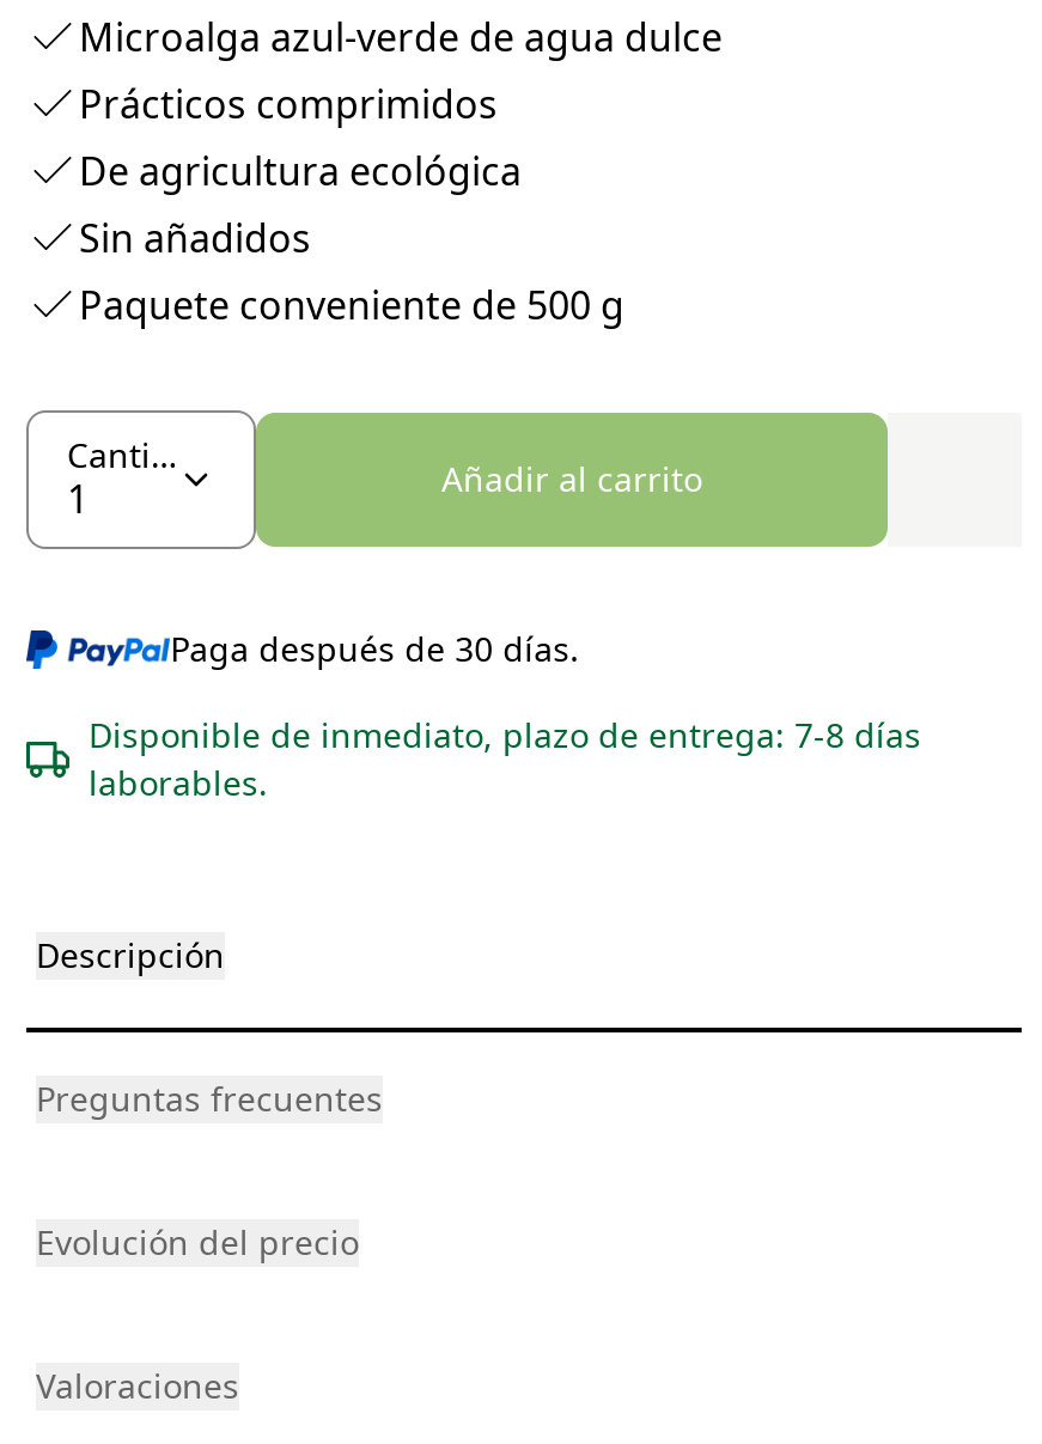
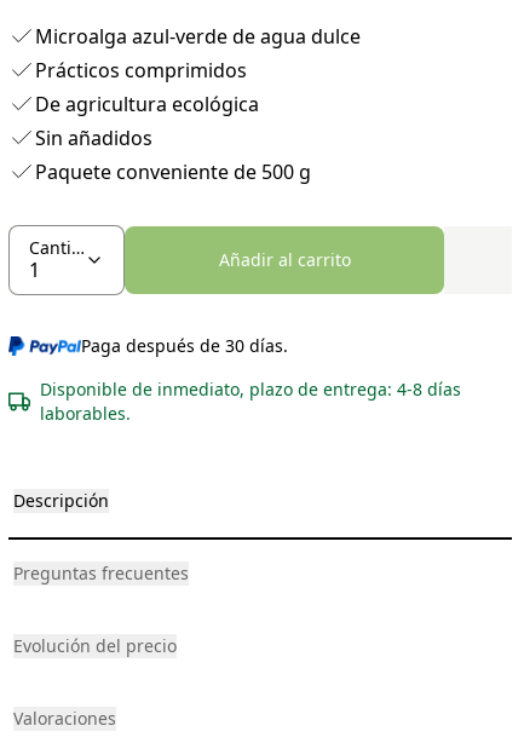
[89,712,921,757] Disponible de inmediato, plazo de entrega: 7-8 días -> [40,378,461,401] Disponible de inmediato, plazo de entrega: 4-8 días

